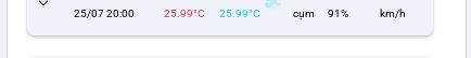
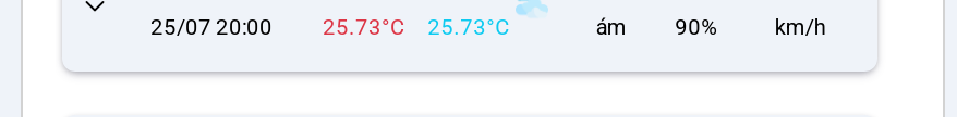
[164,8,260,20] 25.99°C | 25.99°C -> [323,16,510,40] 25.73°C | 25.73°C
[293,8,349,20] cụm | 91% -> [596,16,716,40] ám | 90%

